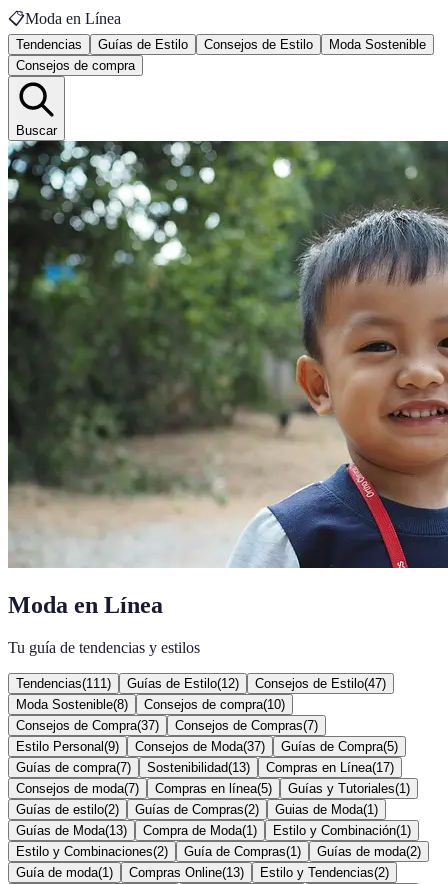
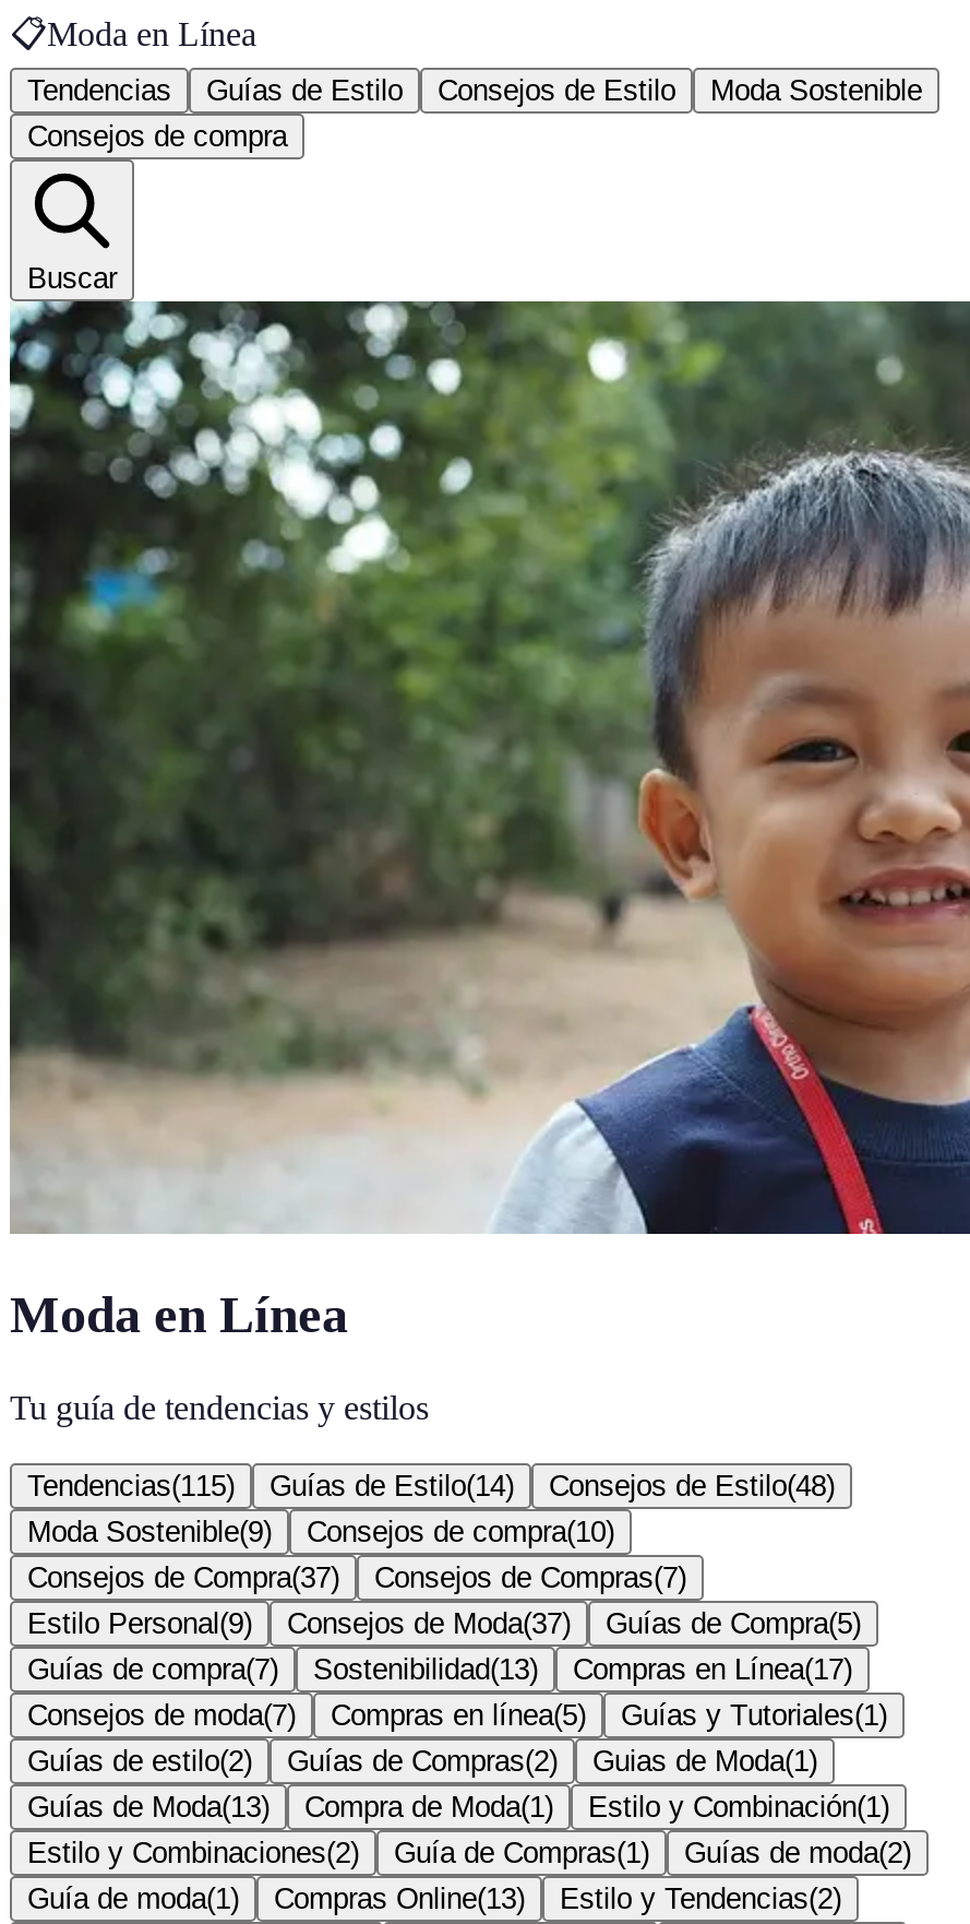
[16,676,111,691] Tendencias(111) -> [27,1469,235,1502] Tendencias(115)
[127,676,239,691] Guías de Estilo(12) -> [270,1469,514,1502] Guías de Estilo(14)
[255,676,386,691] Consejos de Estilo(47) -> [549,1469,835,1502] Consejos de Estilo(48)
[16,697,128,712] Moda Sostenible(8) -> [27,1515,272,1548] Moda Sostenible(9)

